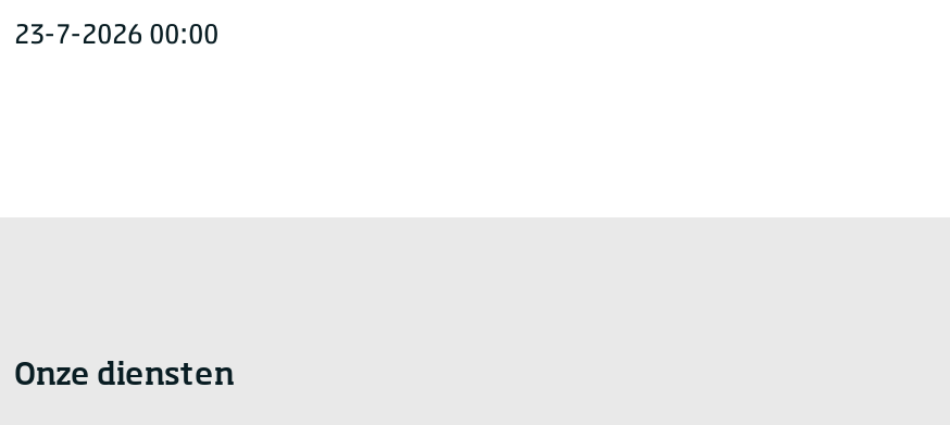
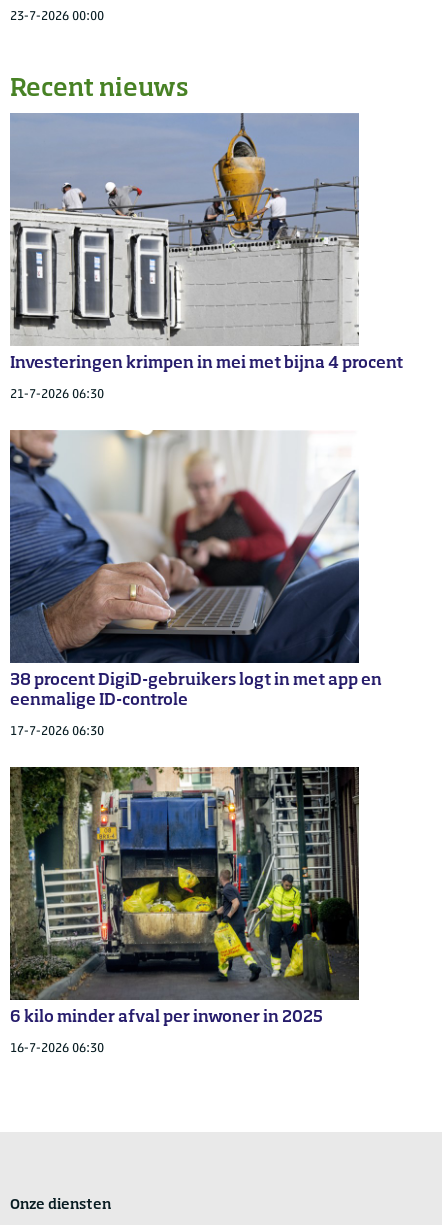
none -> [9,430,382,738] [image] | 38 procent DigiD-gebruikers logt in met app en | eenmalige ID-controle | 17-7-2026 06:30
none -> [9,766,360,1055] [image] | 6 kilo minder afval per inwoner in 2025 | 16-7-2026 06:30
none -> [10,77,189,101] Recent nieuws
none -> [10,113,403,401] [image] | Investeringen krimpen in mei met bijna 4 procent | 21-7-2026 06:30

